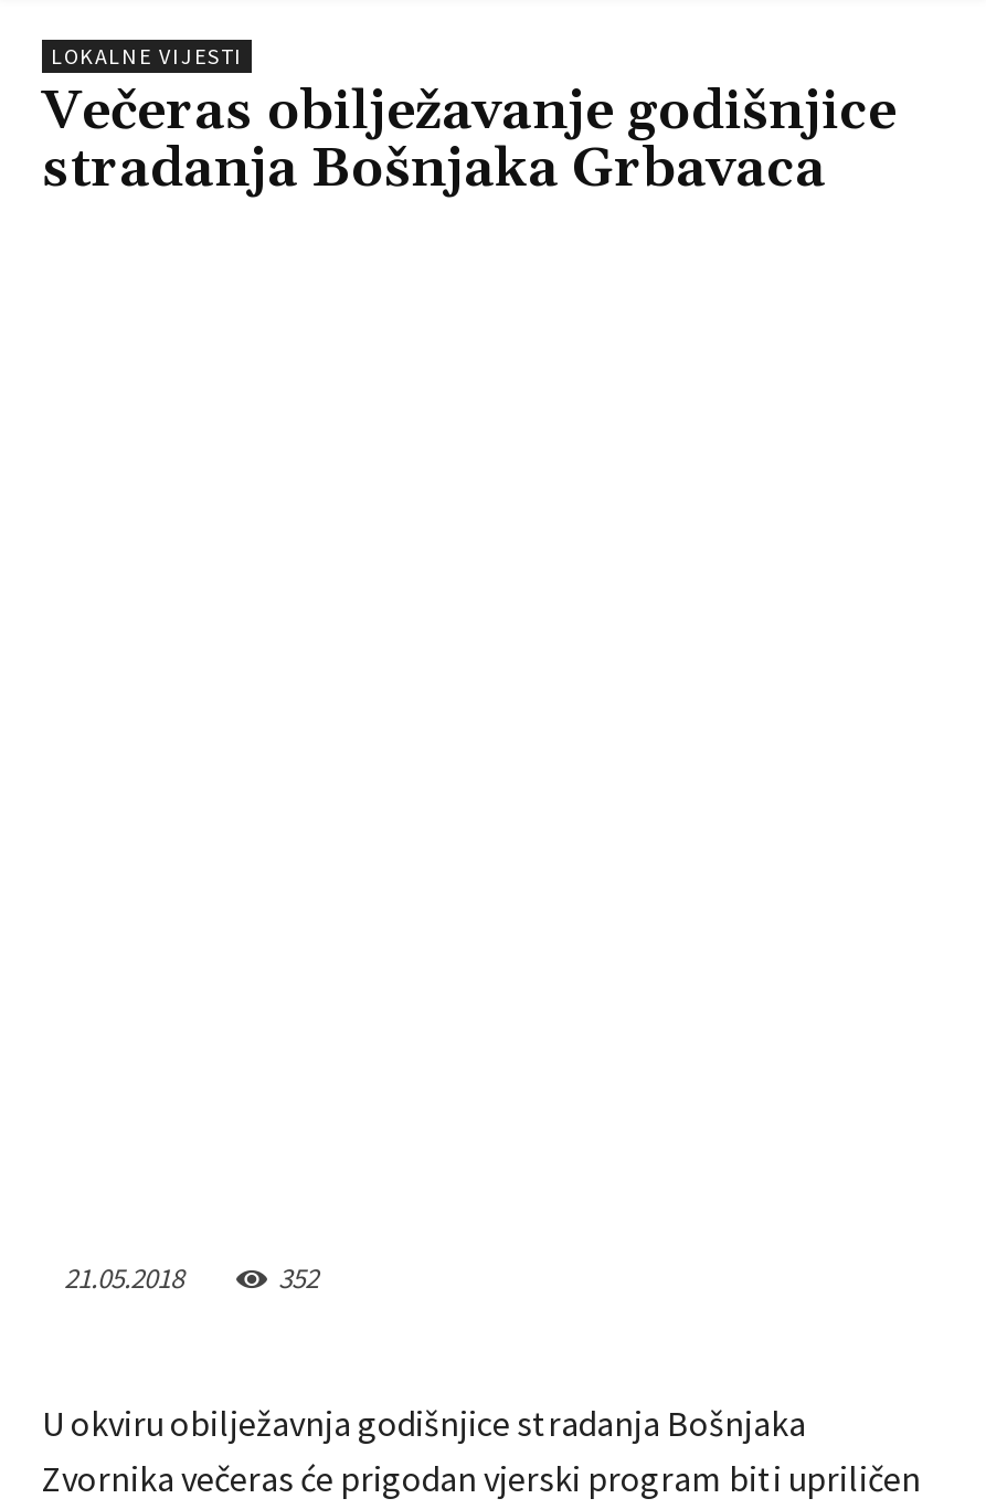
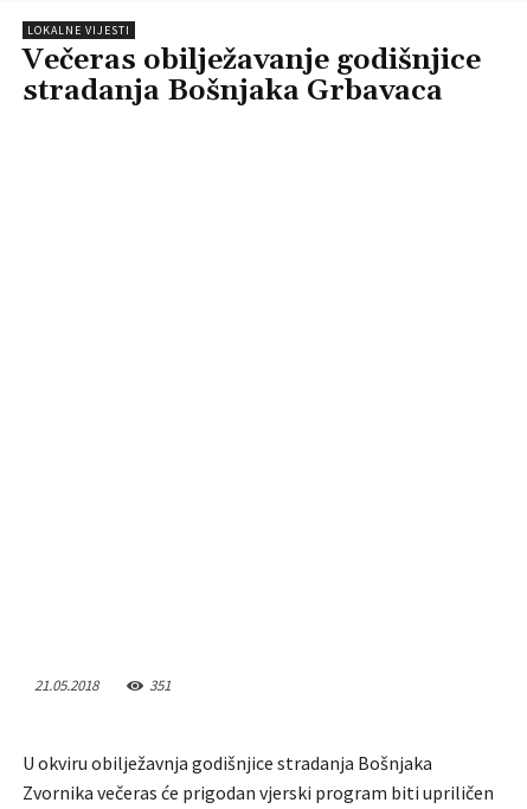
[278,1259,318,1297] 352 -> [149,675,171,695] 351

